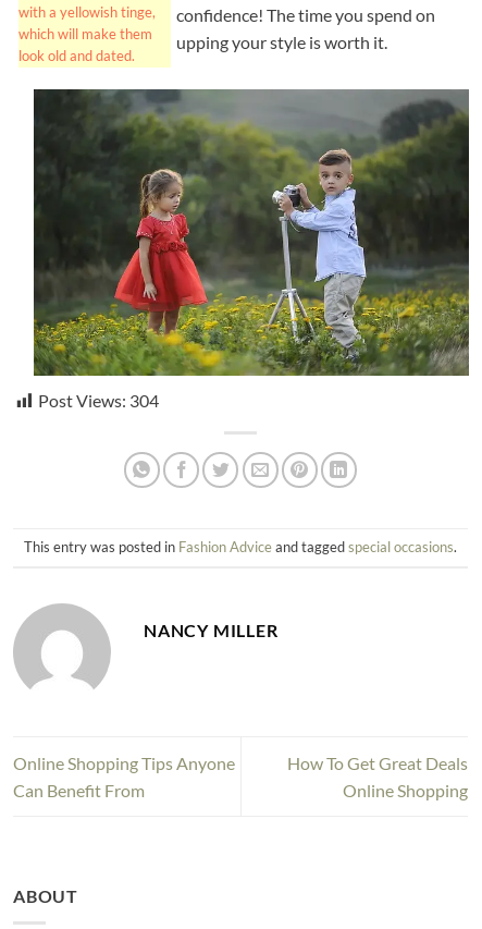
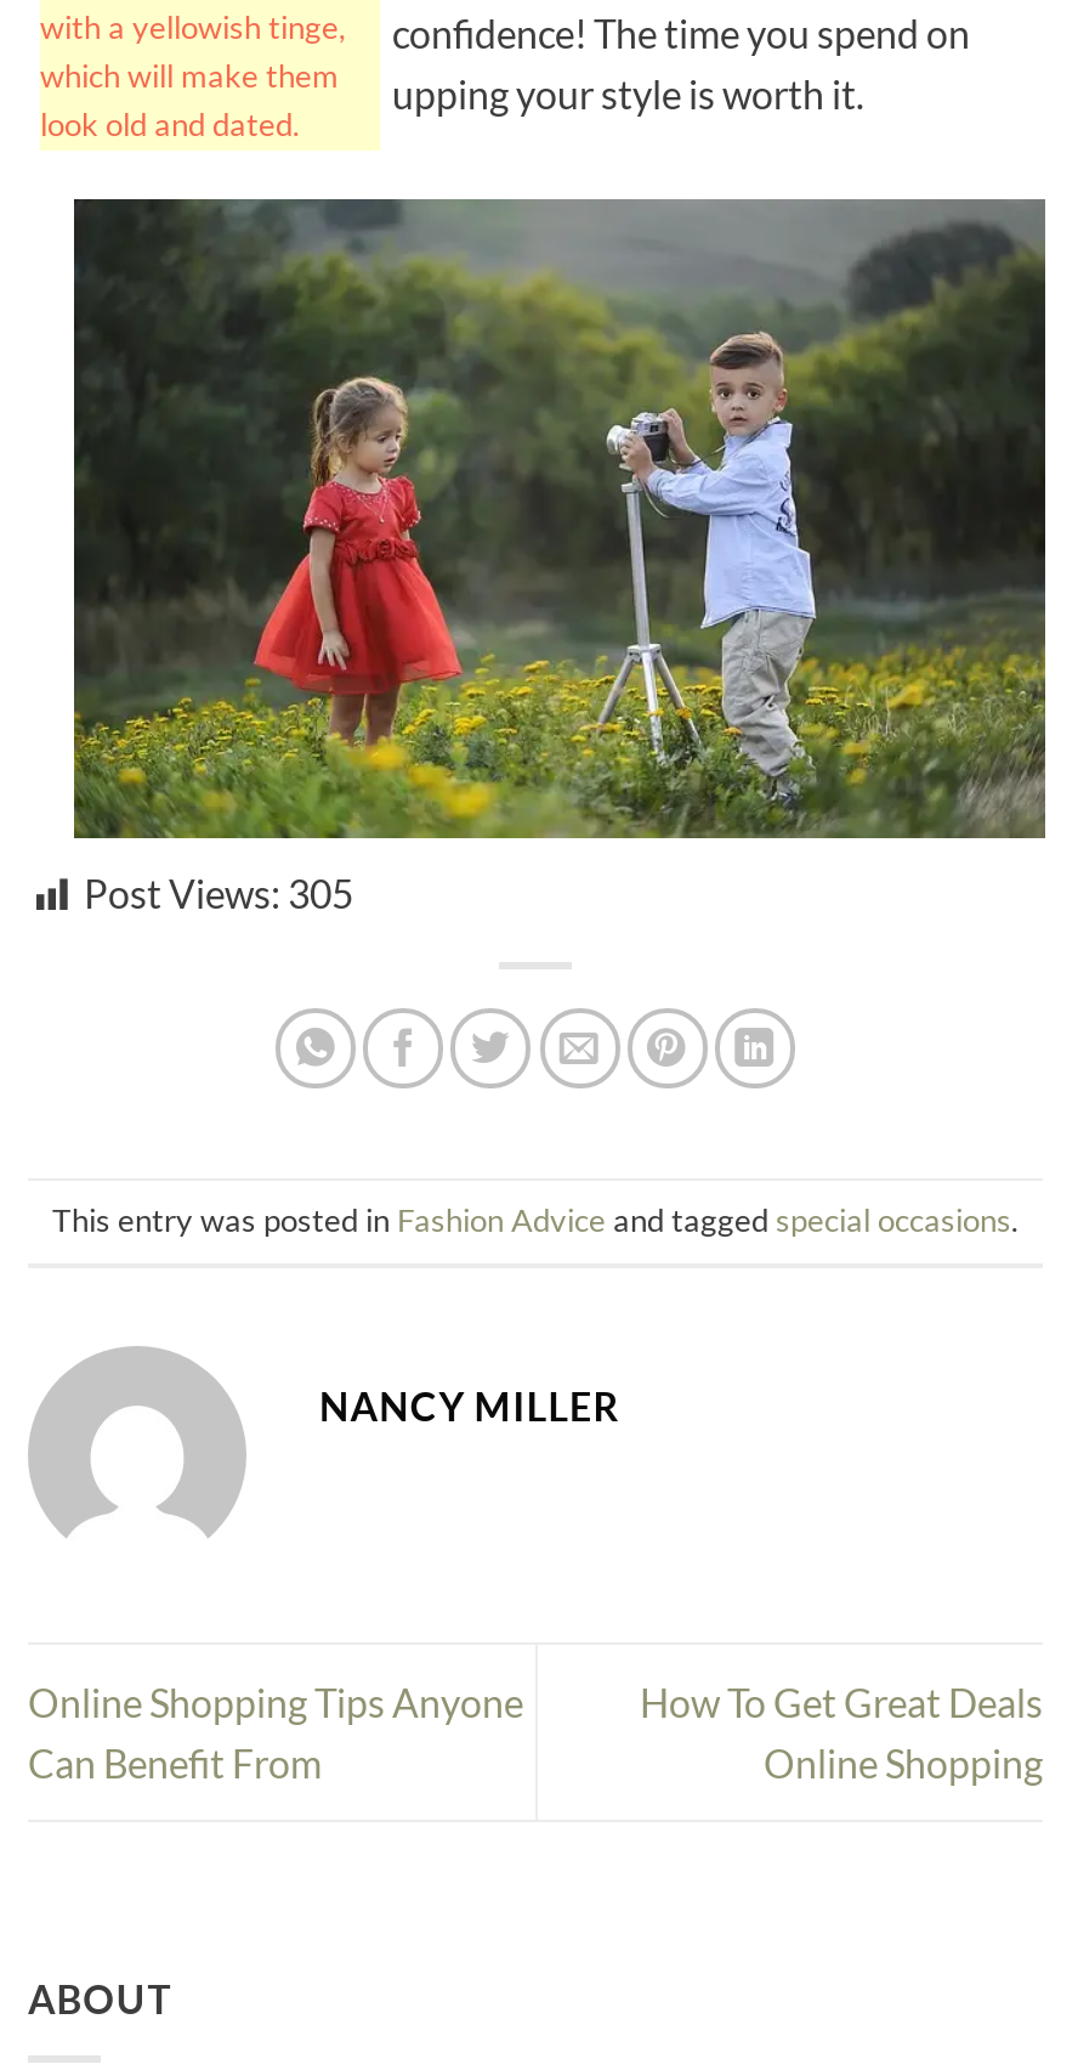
[38,390,159,410] Post Views: 304 -> [84,869,353,915] Post Views: 305

